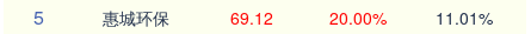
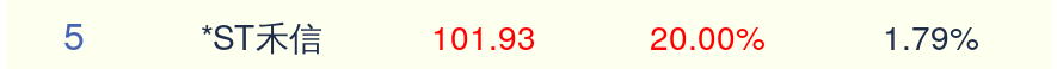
[103,6,273,30] 惠城环保 | 69.12 -> [201,12,536,60] *ST禾信 | 101.93
[435,6,492,30] 11.01% -> [883,12,978,60] 1.79%

